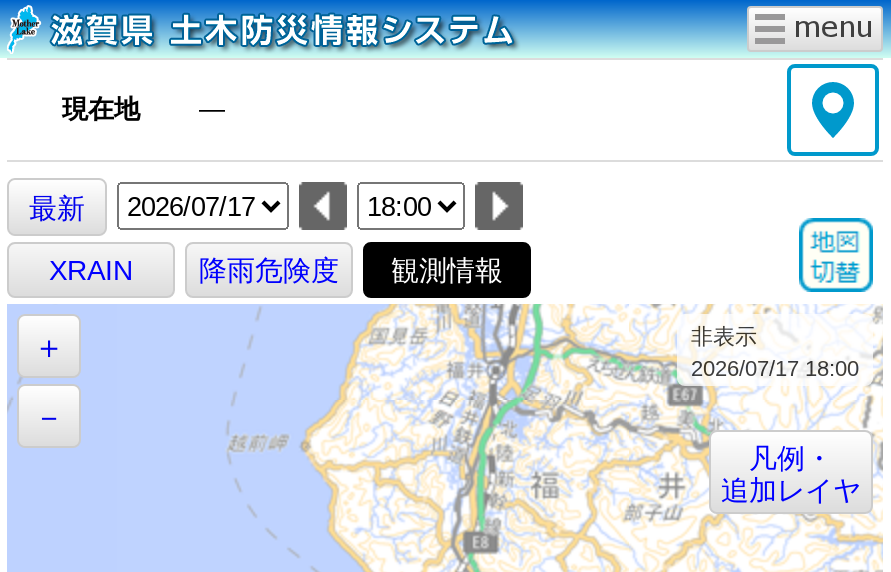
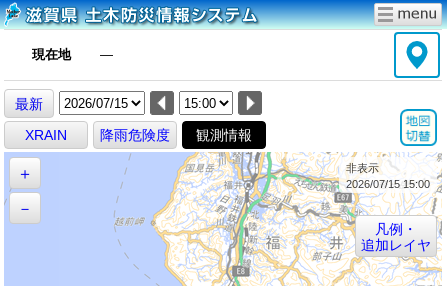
[691,356,859,380] 2026/07/17 18:00 -> [346,178,430,190] 2026/07/15 15:00

